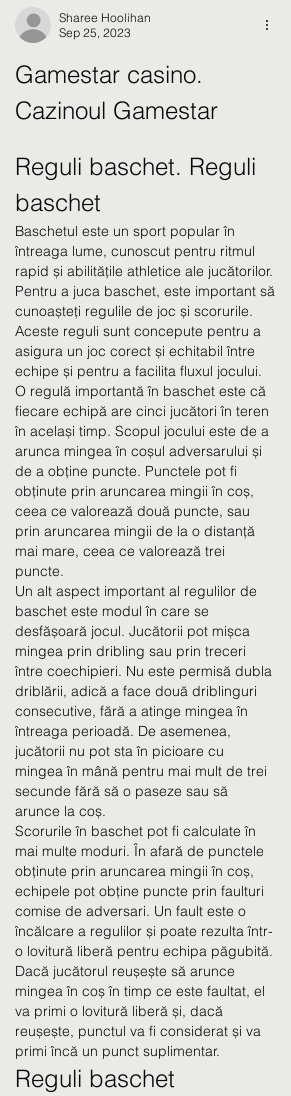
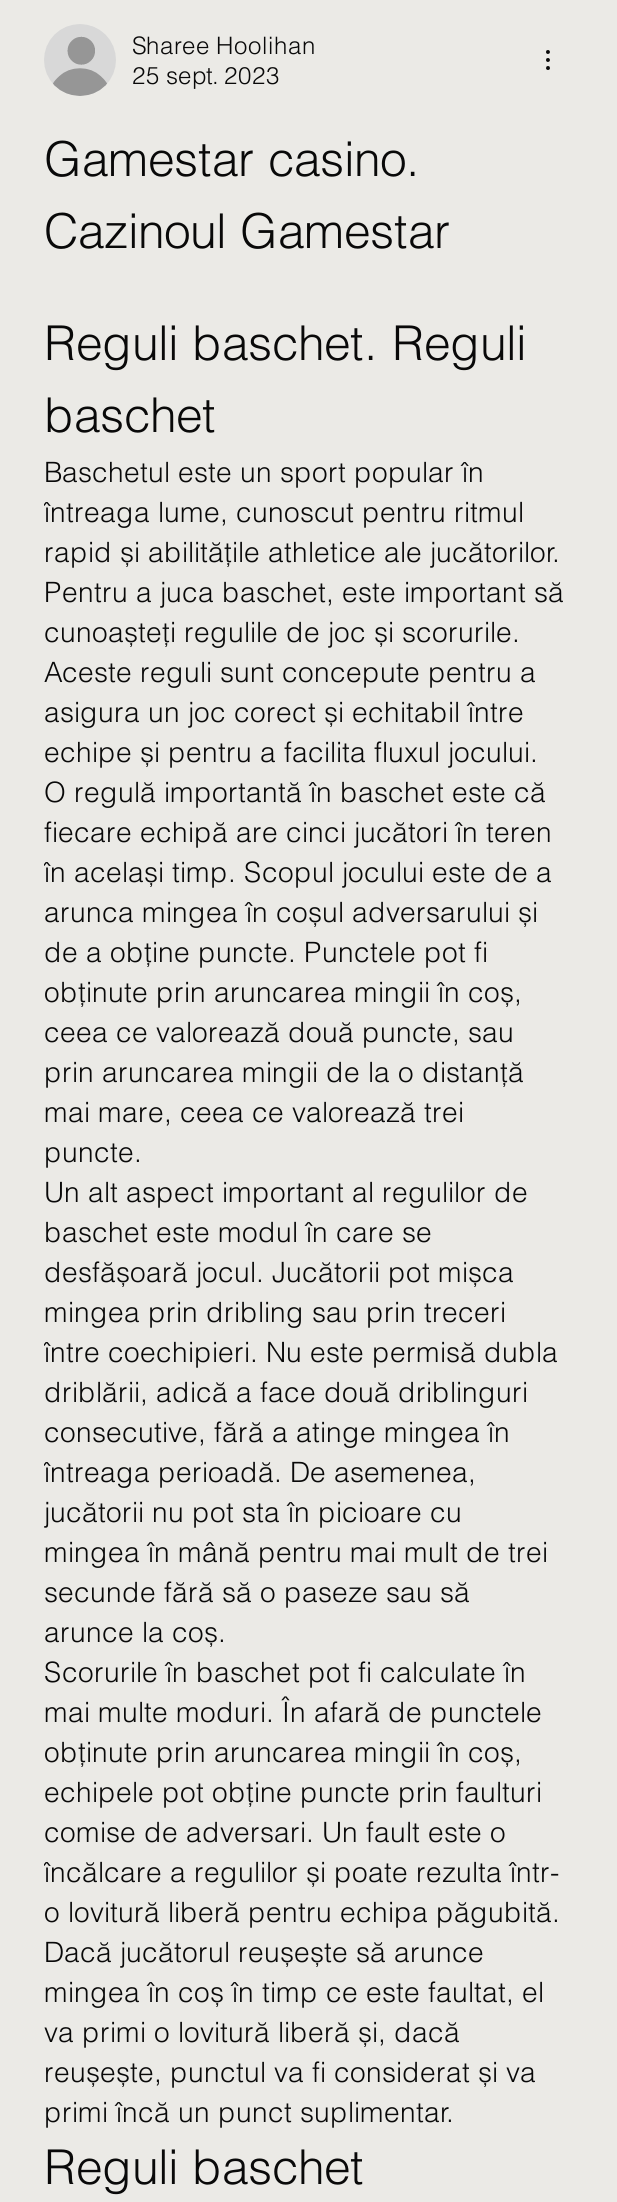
[59,24,131,39] Sep 25, 2023 -> [132,59,280,89] 25 sept. 2023

